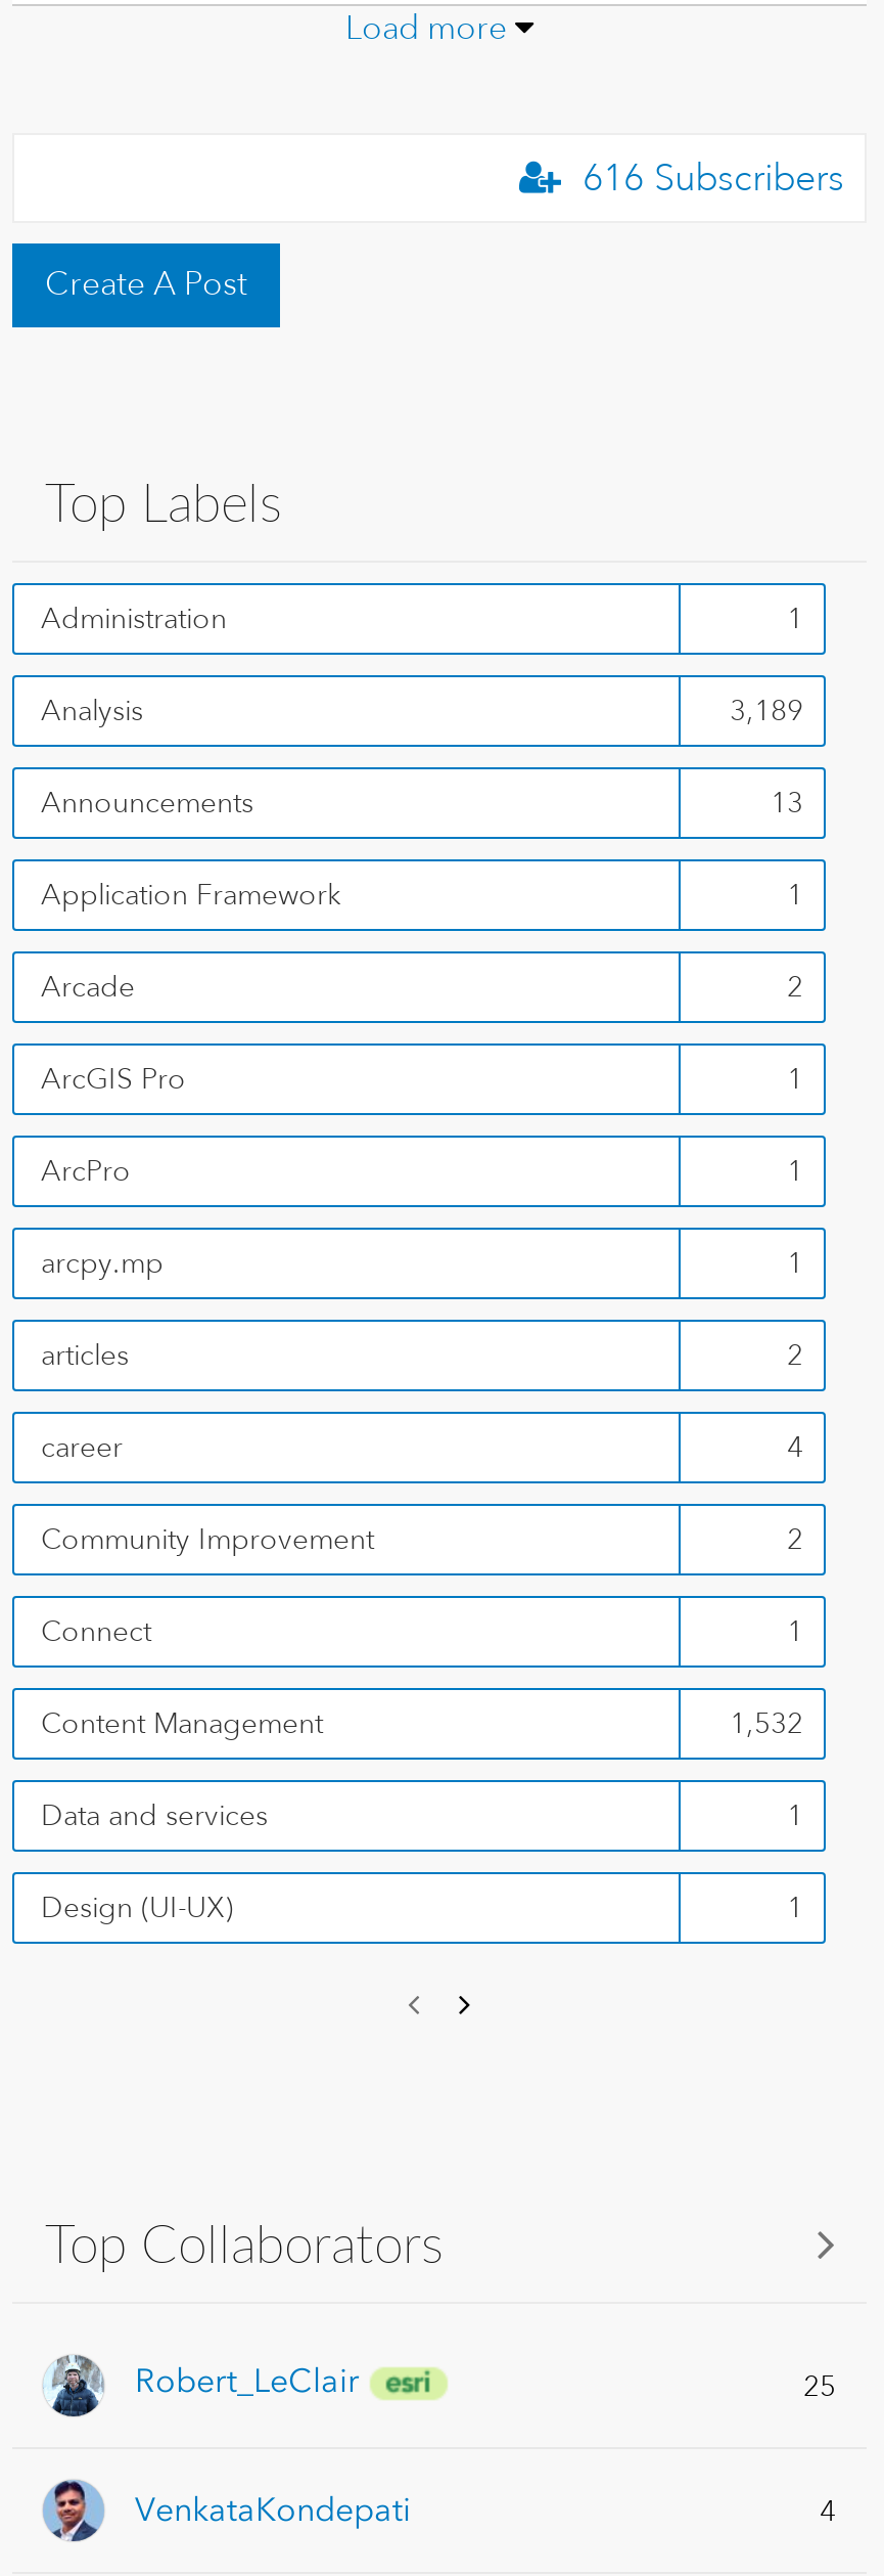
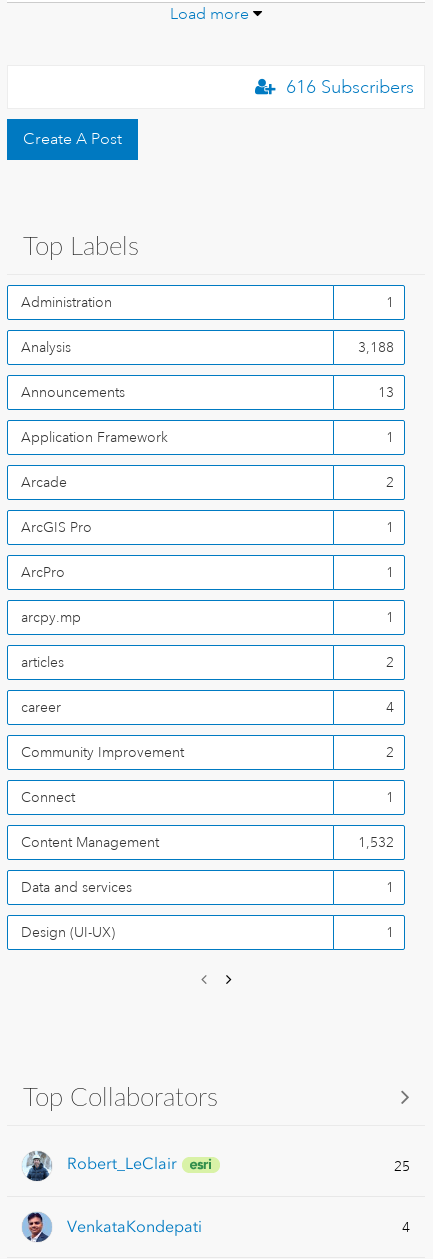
[730,691,803,727] 3,189 -> [358,337,394,355] 3,188

